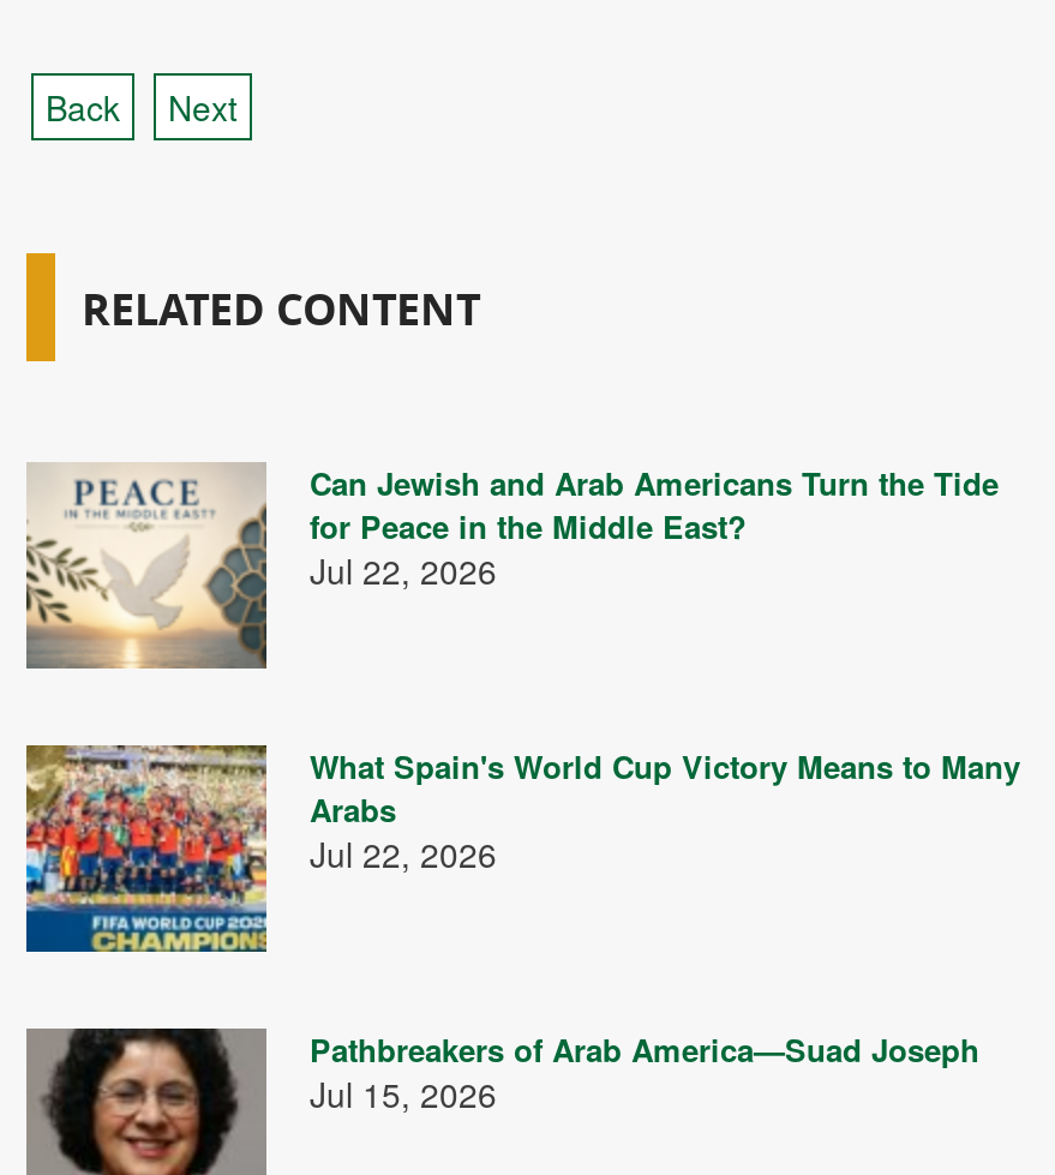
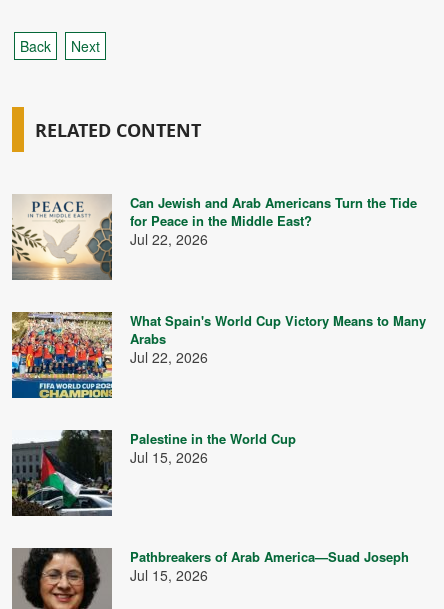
none -> [11,429,296,517] [image] | Palestine in the World Cup | Jul 15, 2026

